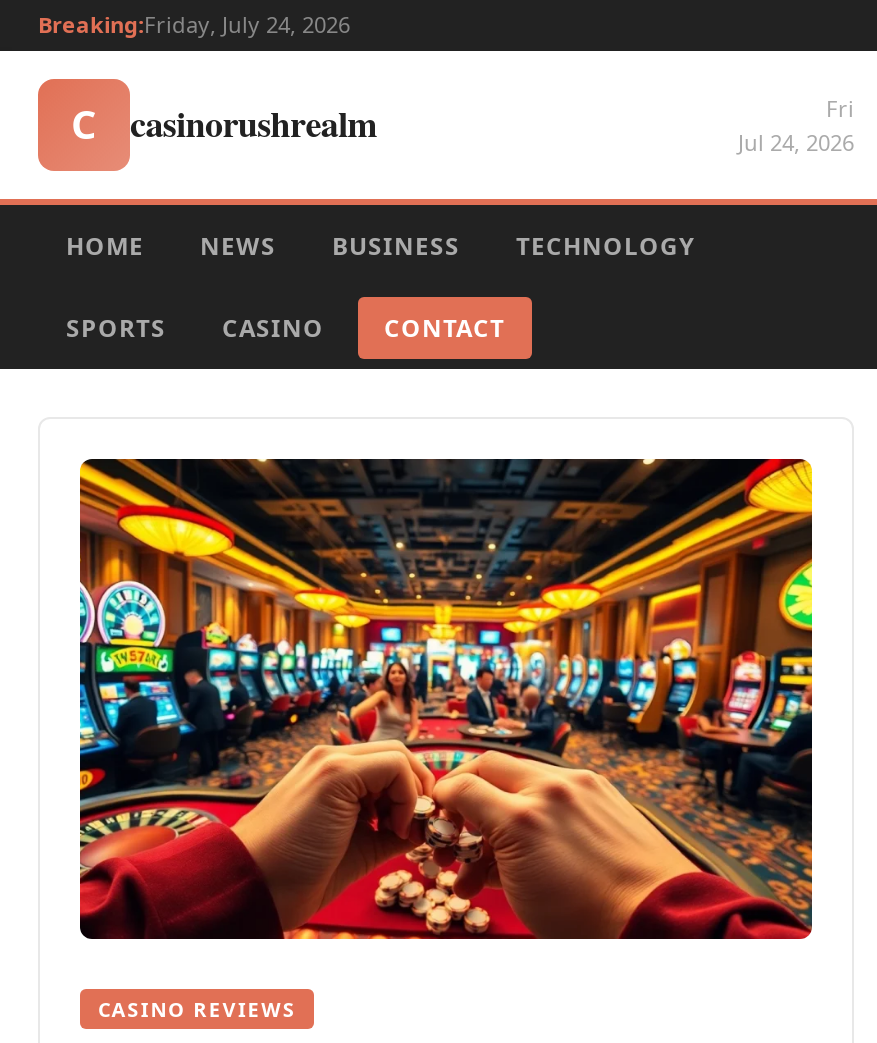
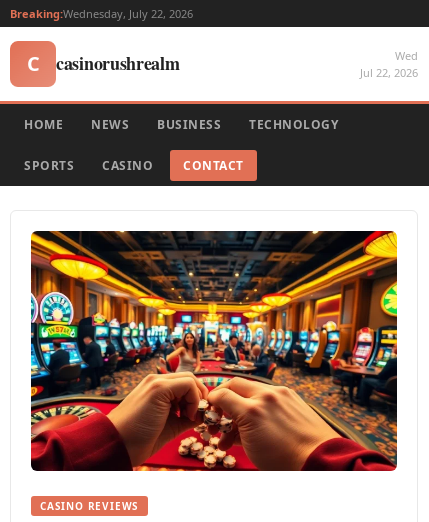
[38,9,350,39] Breaking:Friday, July 24, 2026 -> [10,6,193,21] Breaking:Wednesday, July 22, 2026
[738,93,854,157] Fri | Jul 24, 2026 -> [360,48,418,80] Wed | Jul 22, 2026

